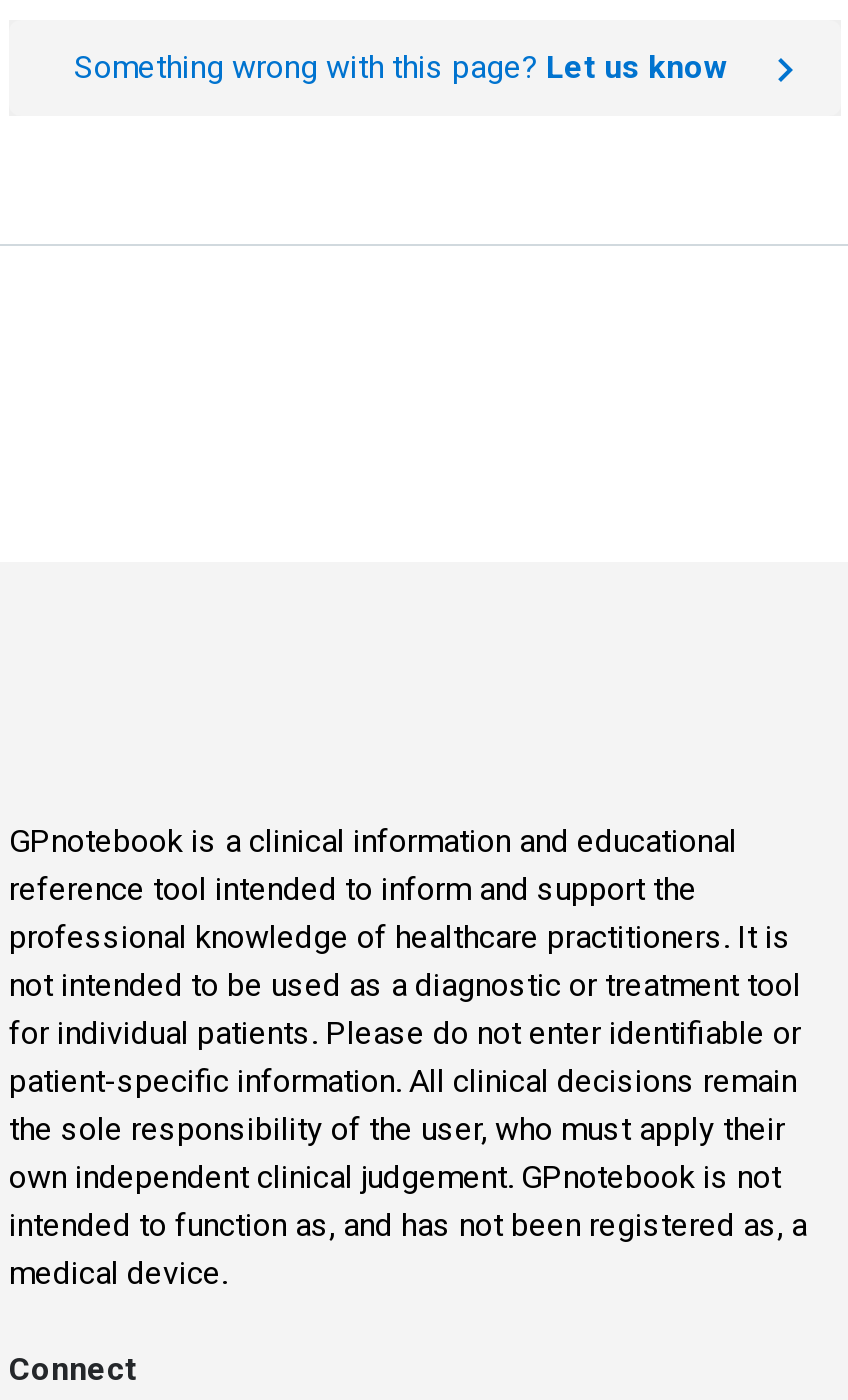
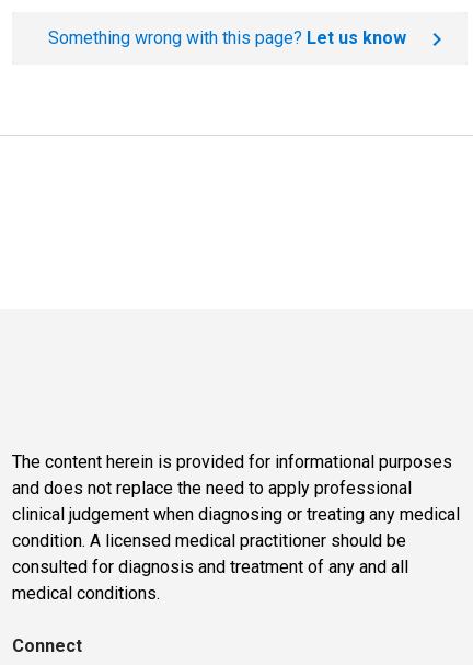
[9,822,807,1292] GPnotebook is a clinical information and educational | reference tool intended to inform and support the | professional knowledge of healthcare practitioners. It is | not intended to be used as a diagnostic or treatment tool | for individual patients. Please do not enter identifiable or | patient-specific information. All clinical decisions remain | the sole responsibility of the user, who must apply their | own independent clinical judgement. GPnotebook is not | intended to function as, and has not been registered as, a | medical device. -> [12,451,460,604] The content herein is provided for informational purposes | and does not replace the need to apply professional | clinical judgement when diagnosing or treating any medical | condition. A licensed medical practitioner should be | consulted for diagnosis and treatment of any and all | medical conditions.

